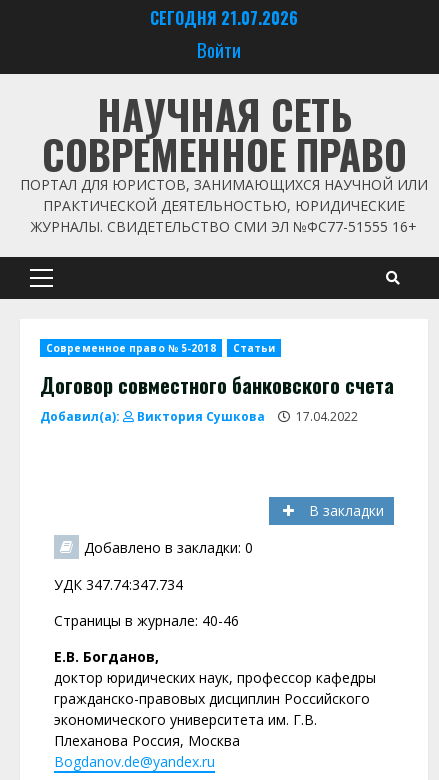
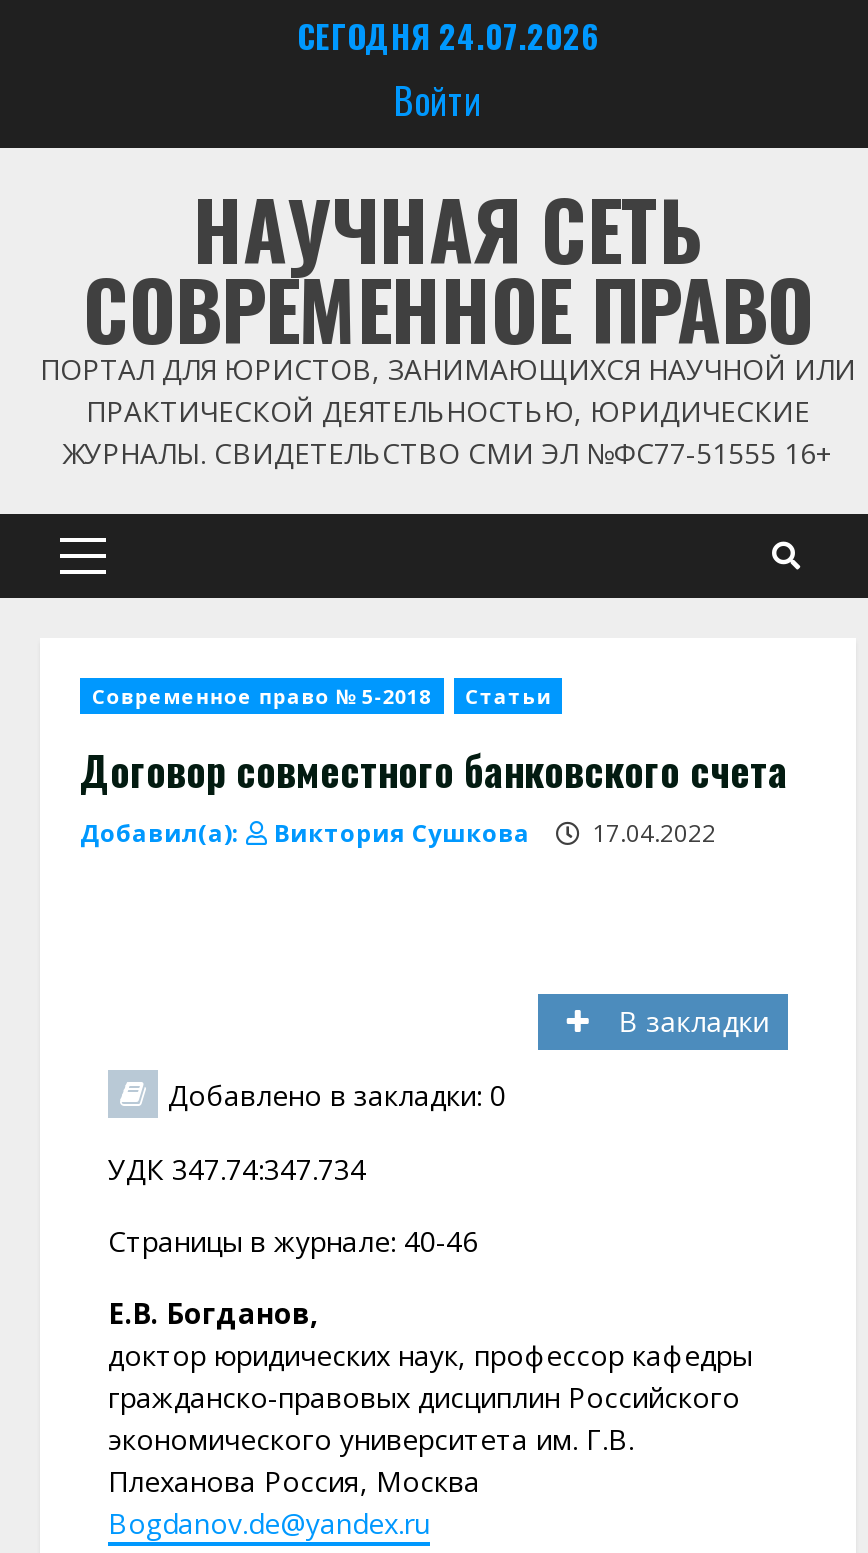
[150,6,298,30] СЕГОДНЯ 21.07.2026 -> [297,12,599,60] СЕГОДНЯ 24.07.2026

